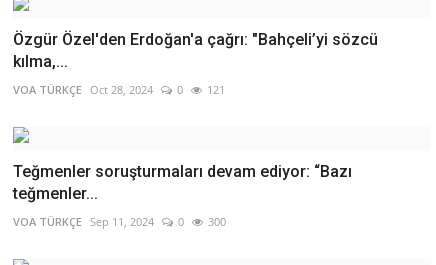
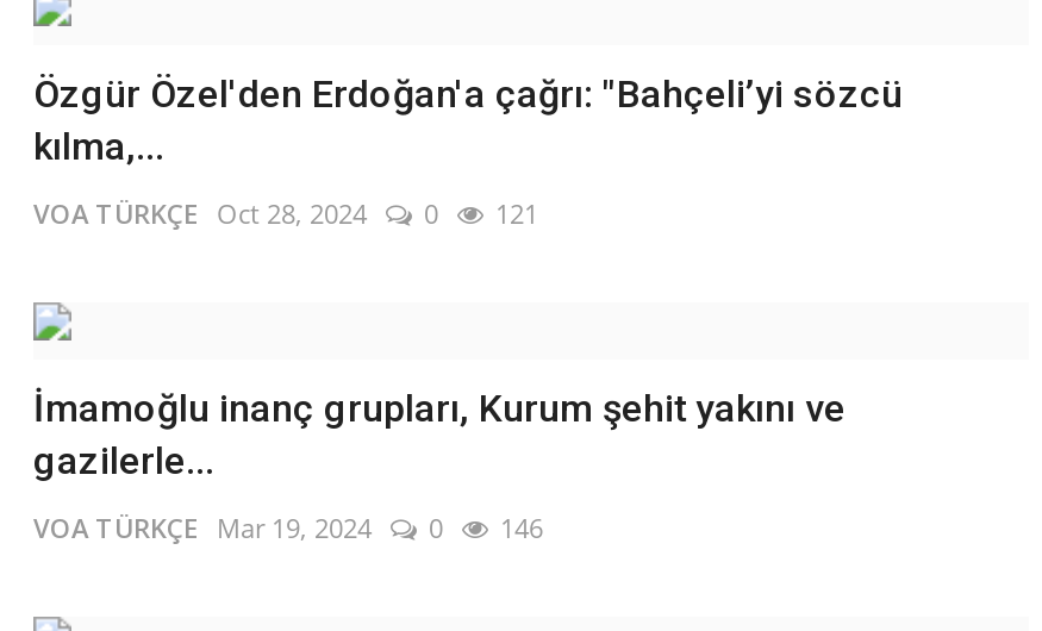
[13,162,352,203] Teğmenler soruşturmaları devam ediyor: “Bazı | teğmenler... -> [33,386,846,484] İmamoğlu inanç grupları, Kurum şehit yakını ve | gazilerle...
[13,214,154,229] VOA TÜRKÇE Sep 11, 2024 -> [33,510,372,546] VOA TÜRKÇE Mar 19, 2024
[208,214,226,229] 300 -> [500,510,543,546] 146

